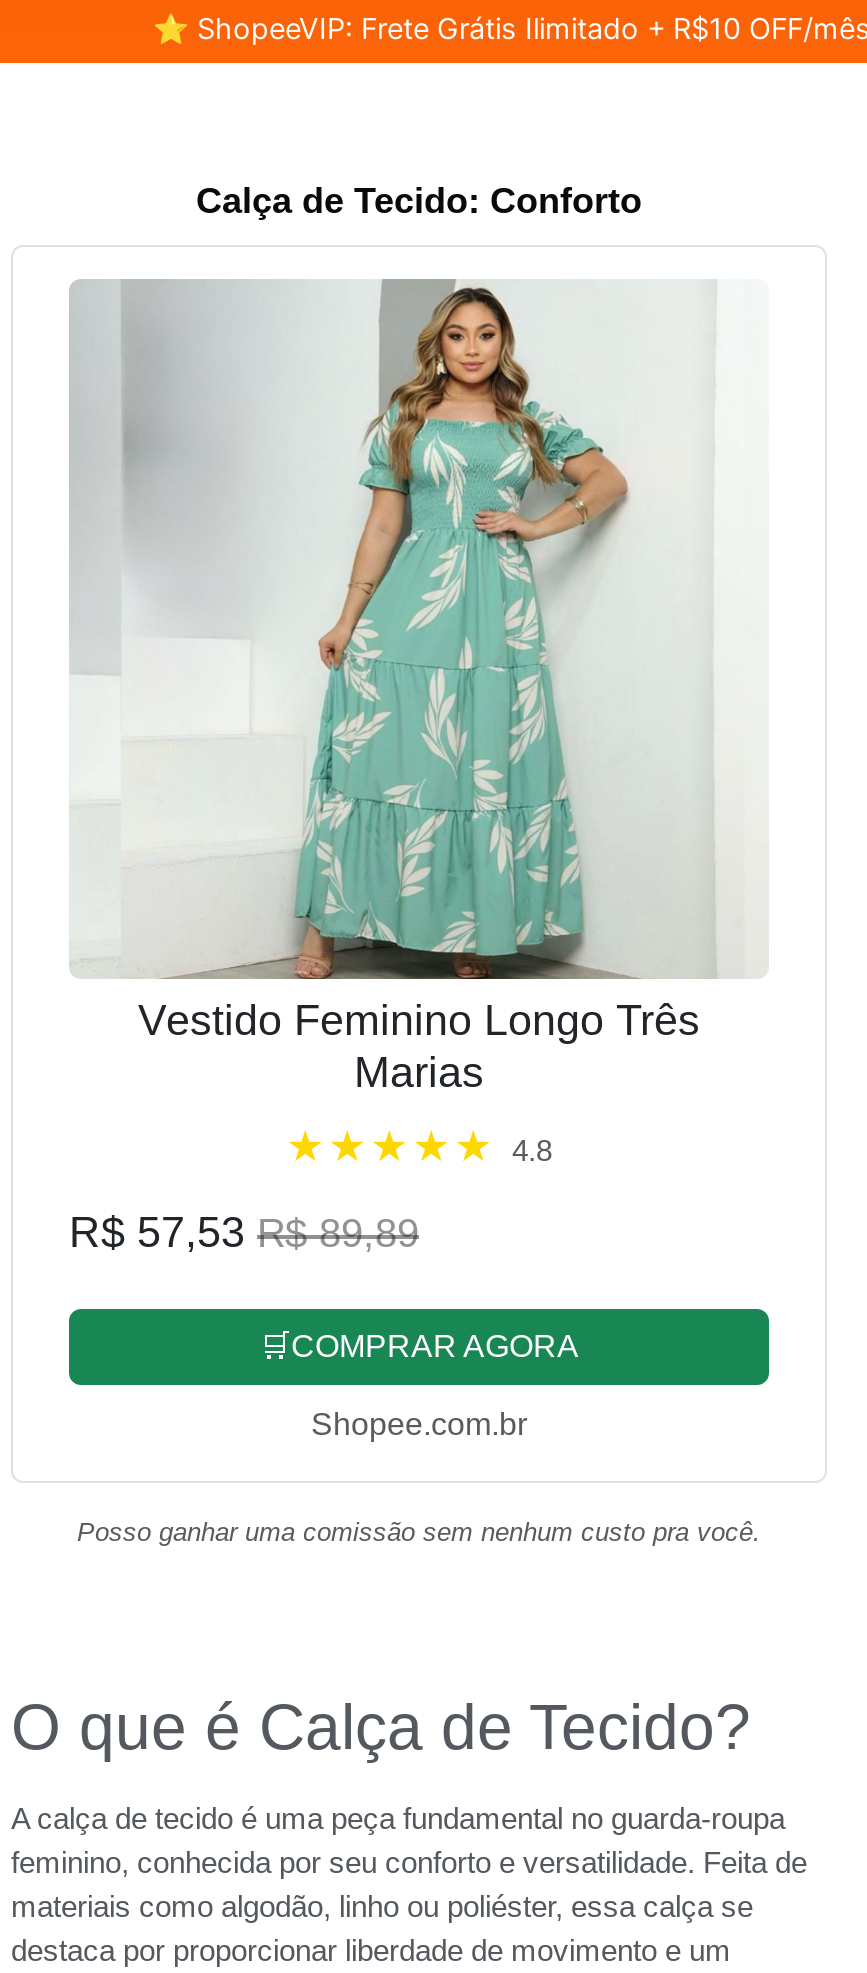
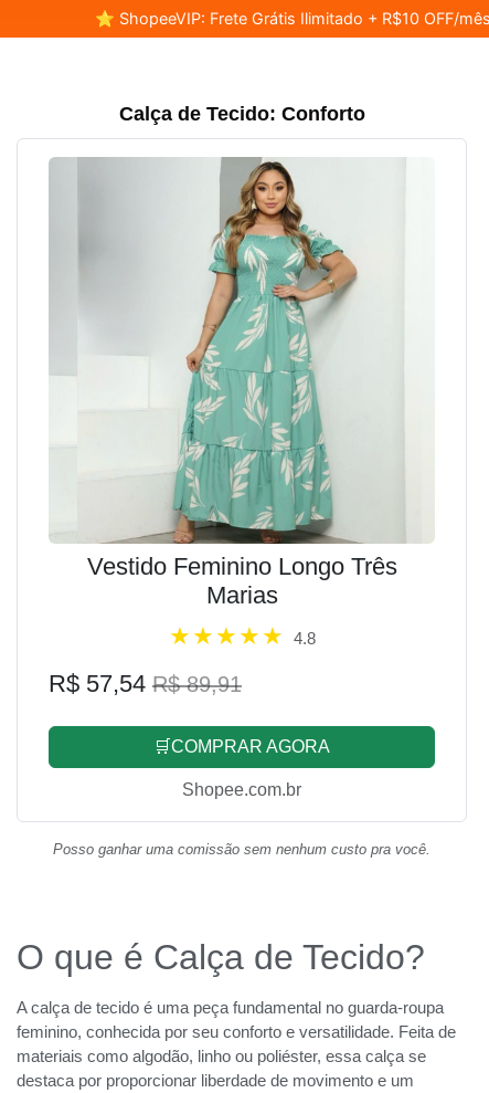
[69,1207,419,1257] R$ 57,53 R$ 89,89 -> [49,670,242,697] R$ 57,54 R$ 89,91

